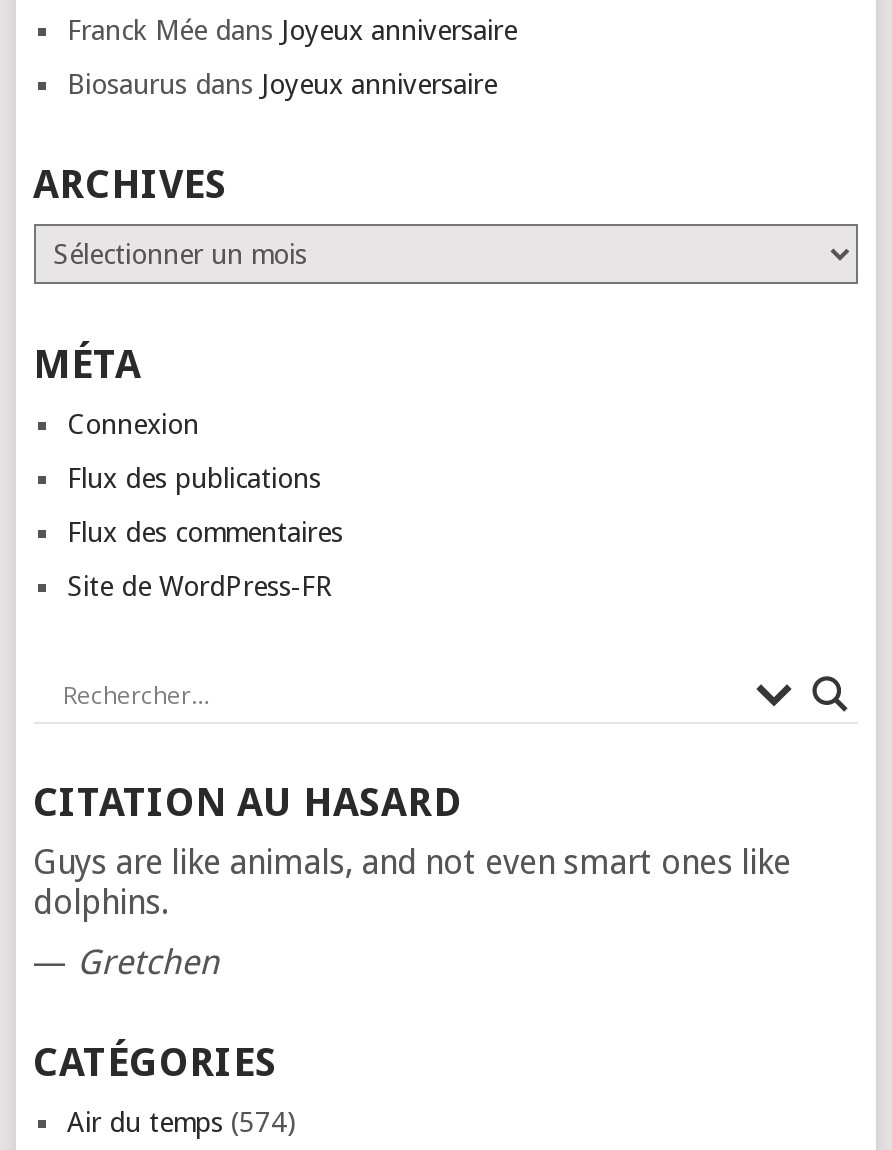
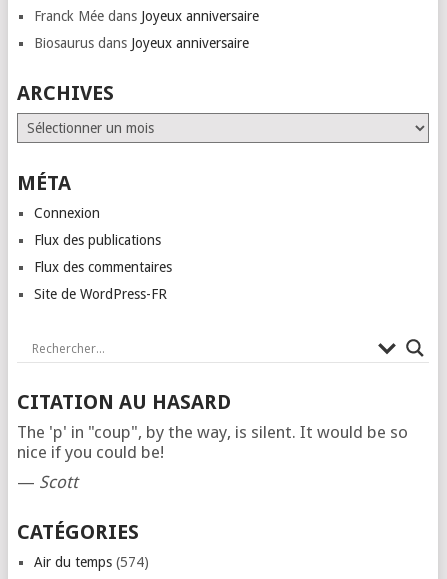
[33,842,791,922] Guys are like animals, and not even smart ones like | dolphins. -> [16,422,407,462] The 'p' in "coup", by the way, is silent. It would be so | nice if you could be!
[33,942,219,982] — Gretchen -> [16,472,77,492] — Scott

